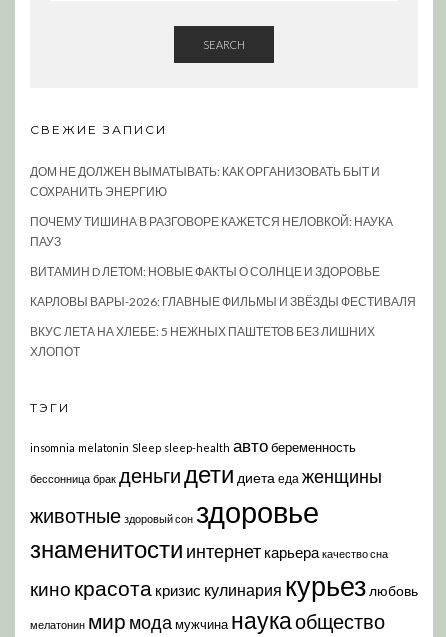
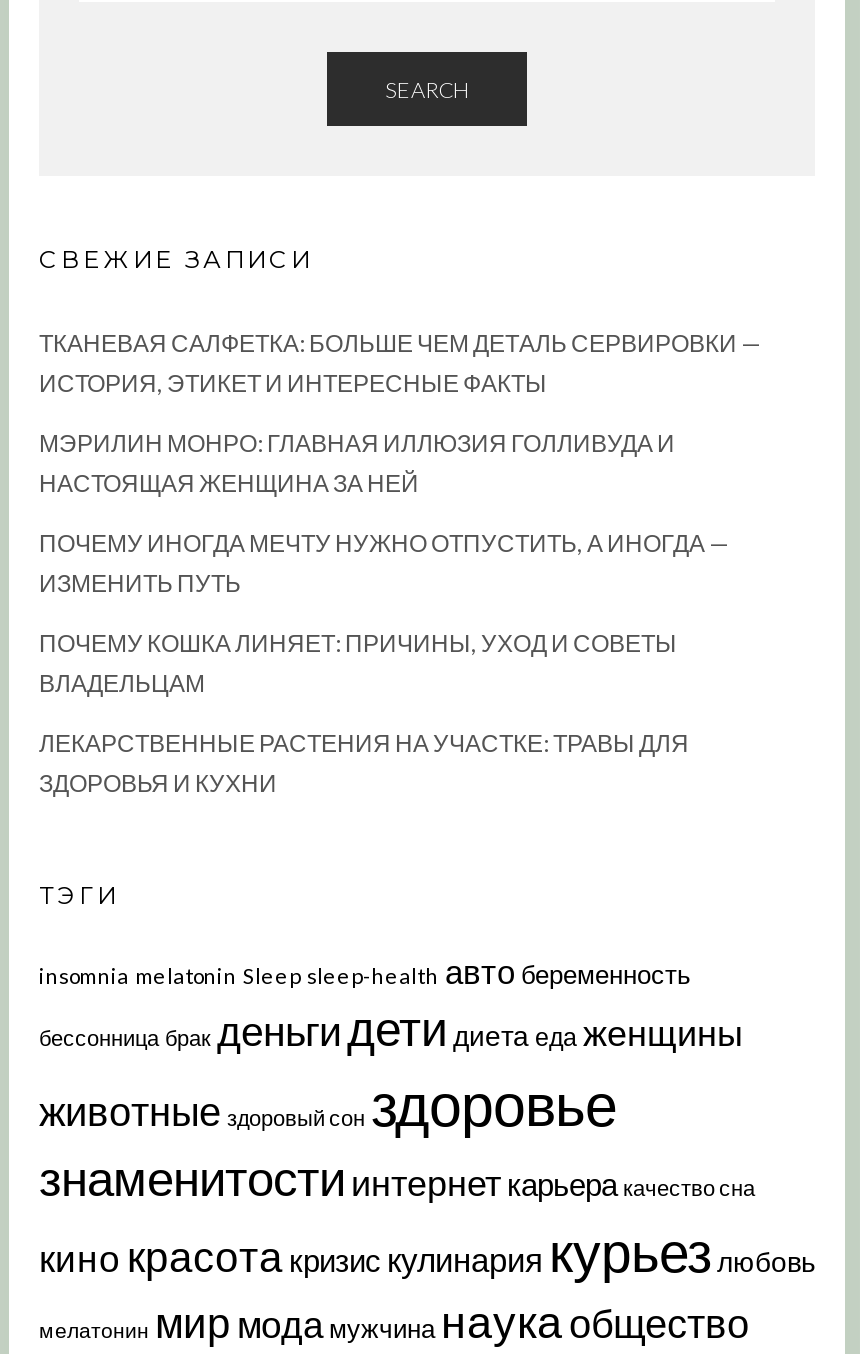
[30,164,380,199] ДОМ НЕ ДОЛЖЕН ВЫМАТЫВАТЬ: КАК ОРГАНИЗОВАТЬ БЫТ И | СОХРАНИТЬ ЭНЕРГИЮ -> [39,327,761,397] ТКАНЕВАЯ САЛФЕТКА: БОЛЬШЕ ЧЕМ ДЕТАЛЬ СЕРВИРОВКИ — | ИСТОРИЯ, ЭТИКЕТ И ИНТЕРЕСНЫЕ ФАКТЫ
[30,214,393,249] ПОЧЕМУ ТИШИНА В РАЗГОВОРЕ КАЖЕТСЯ НЕЛОВКОЙ: НАУКА | ПАУЗ -> [39,427,675,497] МЭРИЛИН МОНРО: ГЛАВНАЯ ИЛЛЮЗИЯ ГОЛЛИВУДА И | НАСТОЯЩАЯ ЖЕНЩИНА ЗА НЕЙ
[30,264,380,279] ВИТАМИН D ЛЕТОМ: НОВЫЕ ФАКТЫ О СОЛНЦЕ И ЗДОРОВЬЕ -> [39,527,729,597] ПОЧЕМУ ИНОГДА МЕЧТУ НУЖНО ОТПУСТИТЬ, А ИНОГДА — | ИЗМЕНИТЬ ПУТЬ
[30,294,416,309] КАРЛОВЫ ВАРЫ-2026: ГЛАВНЫЕ ФИЛЬМЫ И ЗВЁЗДЫ ФЕСТИВАЛЯ -> [39,627,677,697] ПОЧЕМУ КОШКА ЛИНЯЕТ: ПРИЧИНЫ, УХОД И СОВЕТЫ | ВЛАДЕЛЬЦАМ
[30,324,375,359] ВКУС ЛЕТА НА ХЛЕБЕ: 5 НЕЖНЫХ ПАШТЕТОВ БЕЗ ЛИШНИХ | ХЛОПОТ -> [39,727,689,797] ЛЕКАРСТВЕННЫЕ РАСТЕНИЯ НА УЧАСТКЕ: ТРАВЫ ДЛЯ | ЗДОРОВЬЯ И КУХНИ

